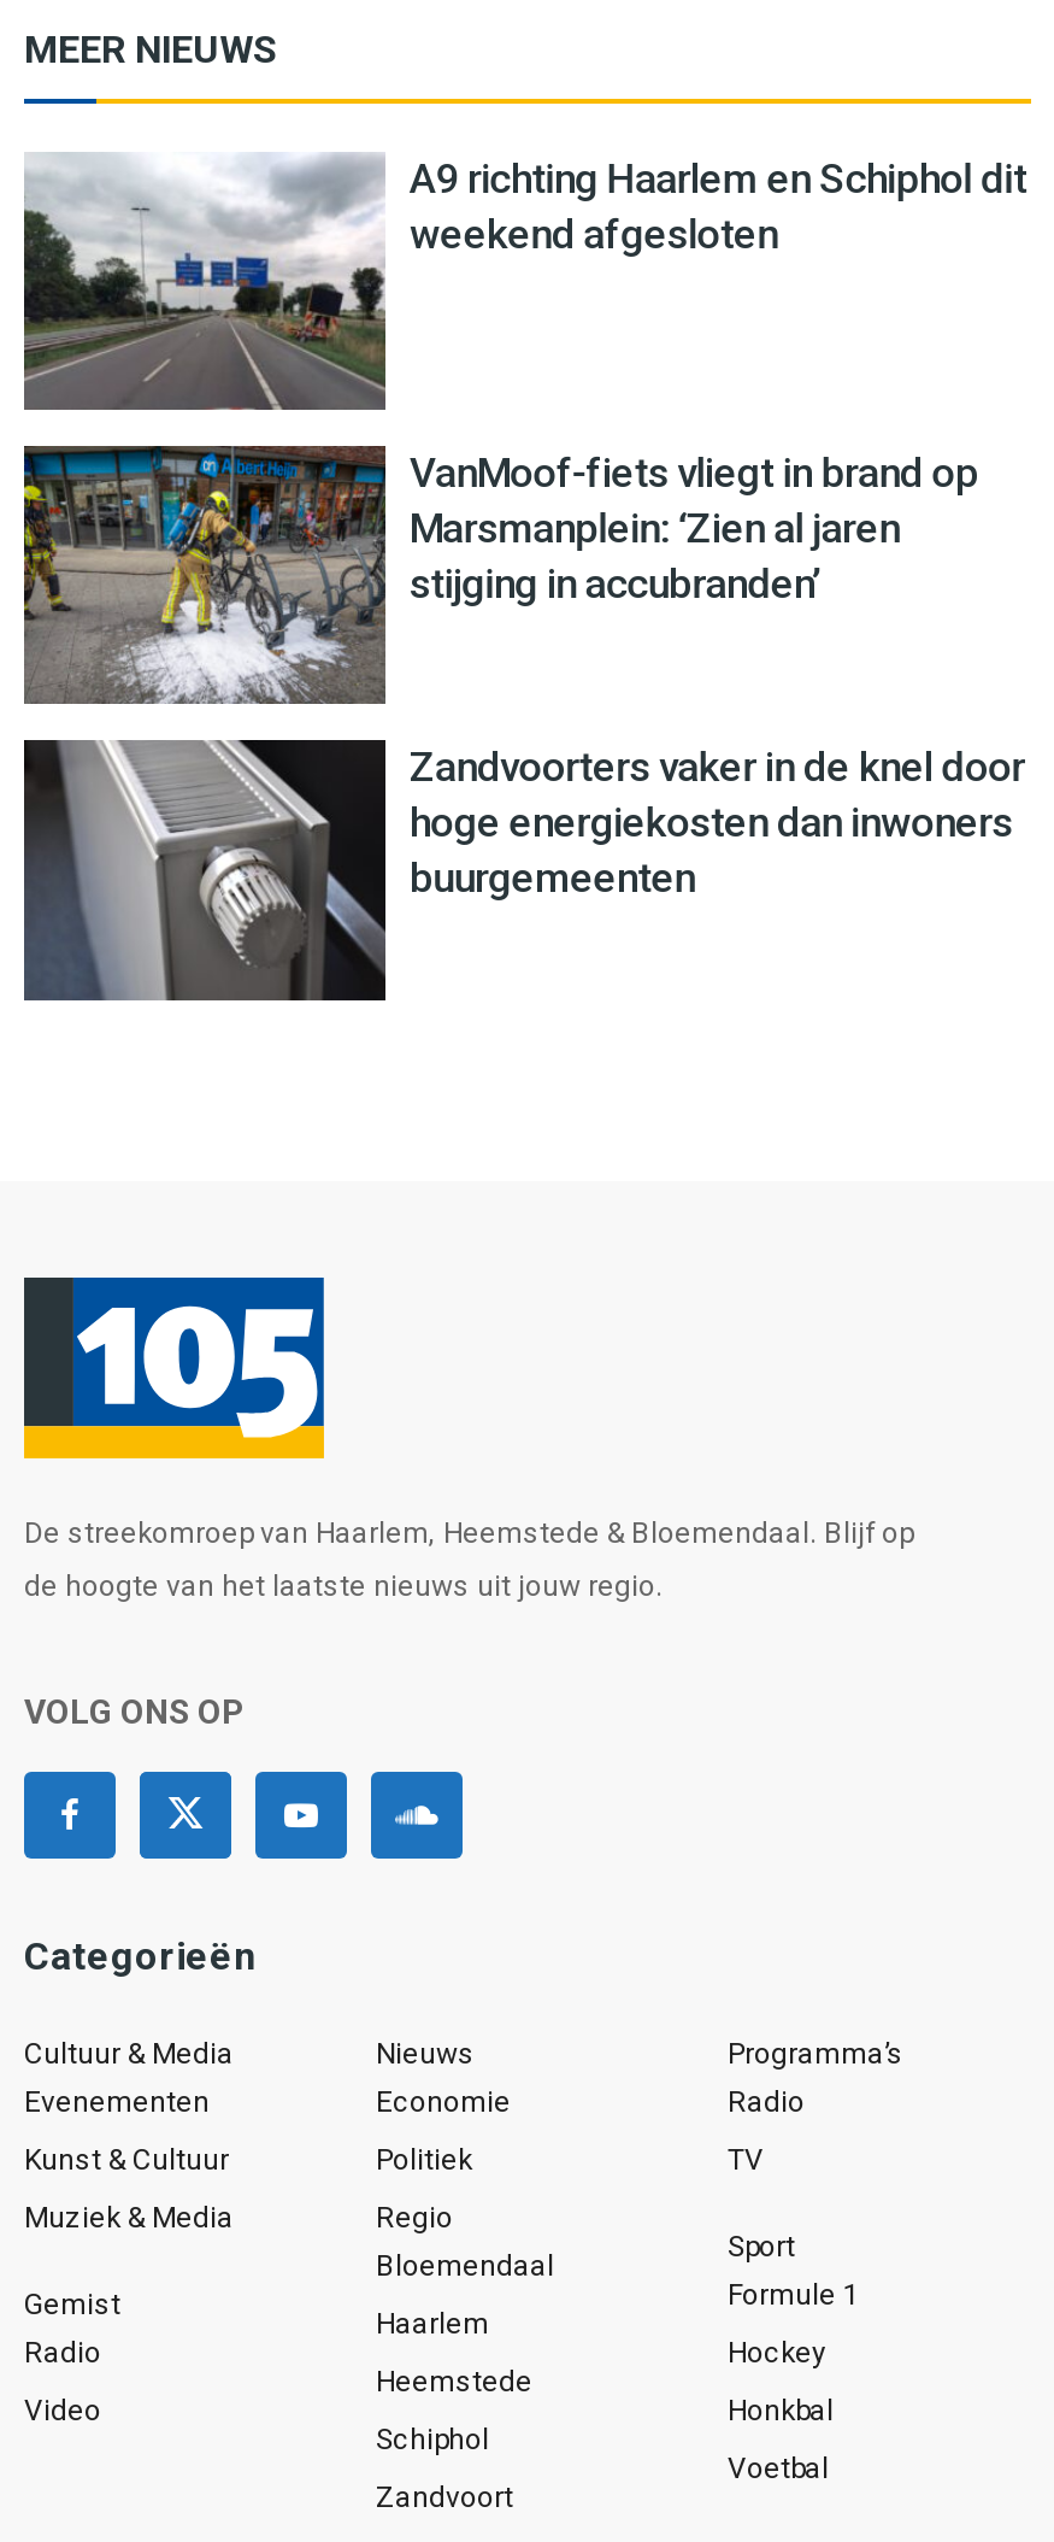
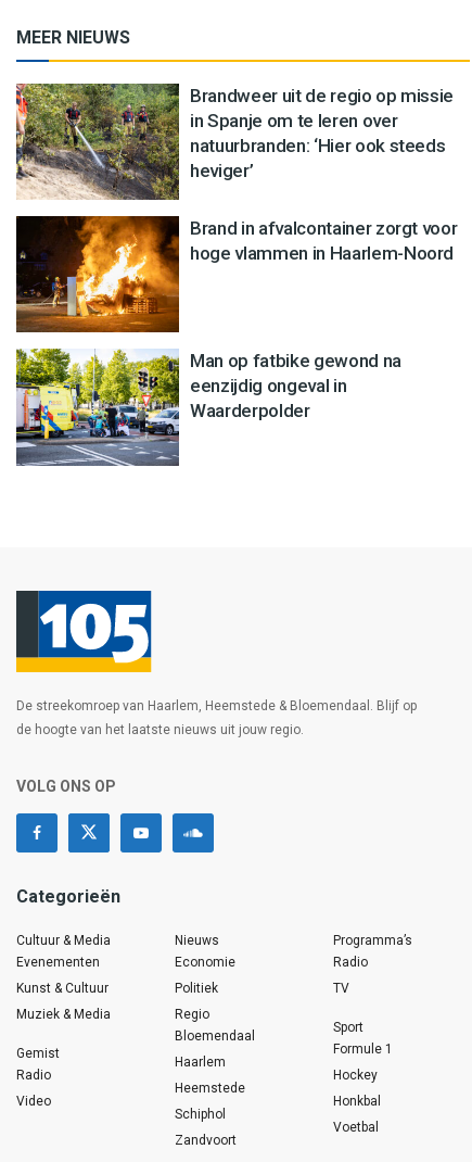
[22,152,1027,412] [image] | A9 richting Haarlem en Schiphol dit | weekend afgesloten -> [15,83,454,200] [image] | Brandweer uit de regio op missie | in Spanje om te leren over | natuurbranden: ‘Hier ook steeds | heviger’
[22,444,978,706] [image] | VanMoof-fiets vliegt in brand op | Marsmanplein: ‘Zien al jaren | stijging in accubranden’ -> [15,215,457,333] [image] | Brand in afvalcontainer zorgt voor | hoge vlammen in Haarlem-Noord
[22,738,1025,1000] [image] | Zandvoorters vaker in de knel door | hoge energiekosten dan inwoners | buurgemeenten -> [15,348,401,466] [image] | Man op fatbike gewond na | eenzijdig ongeval in | Waarderpolder

